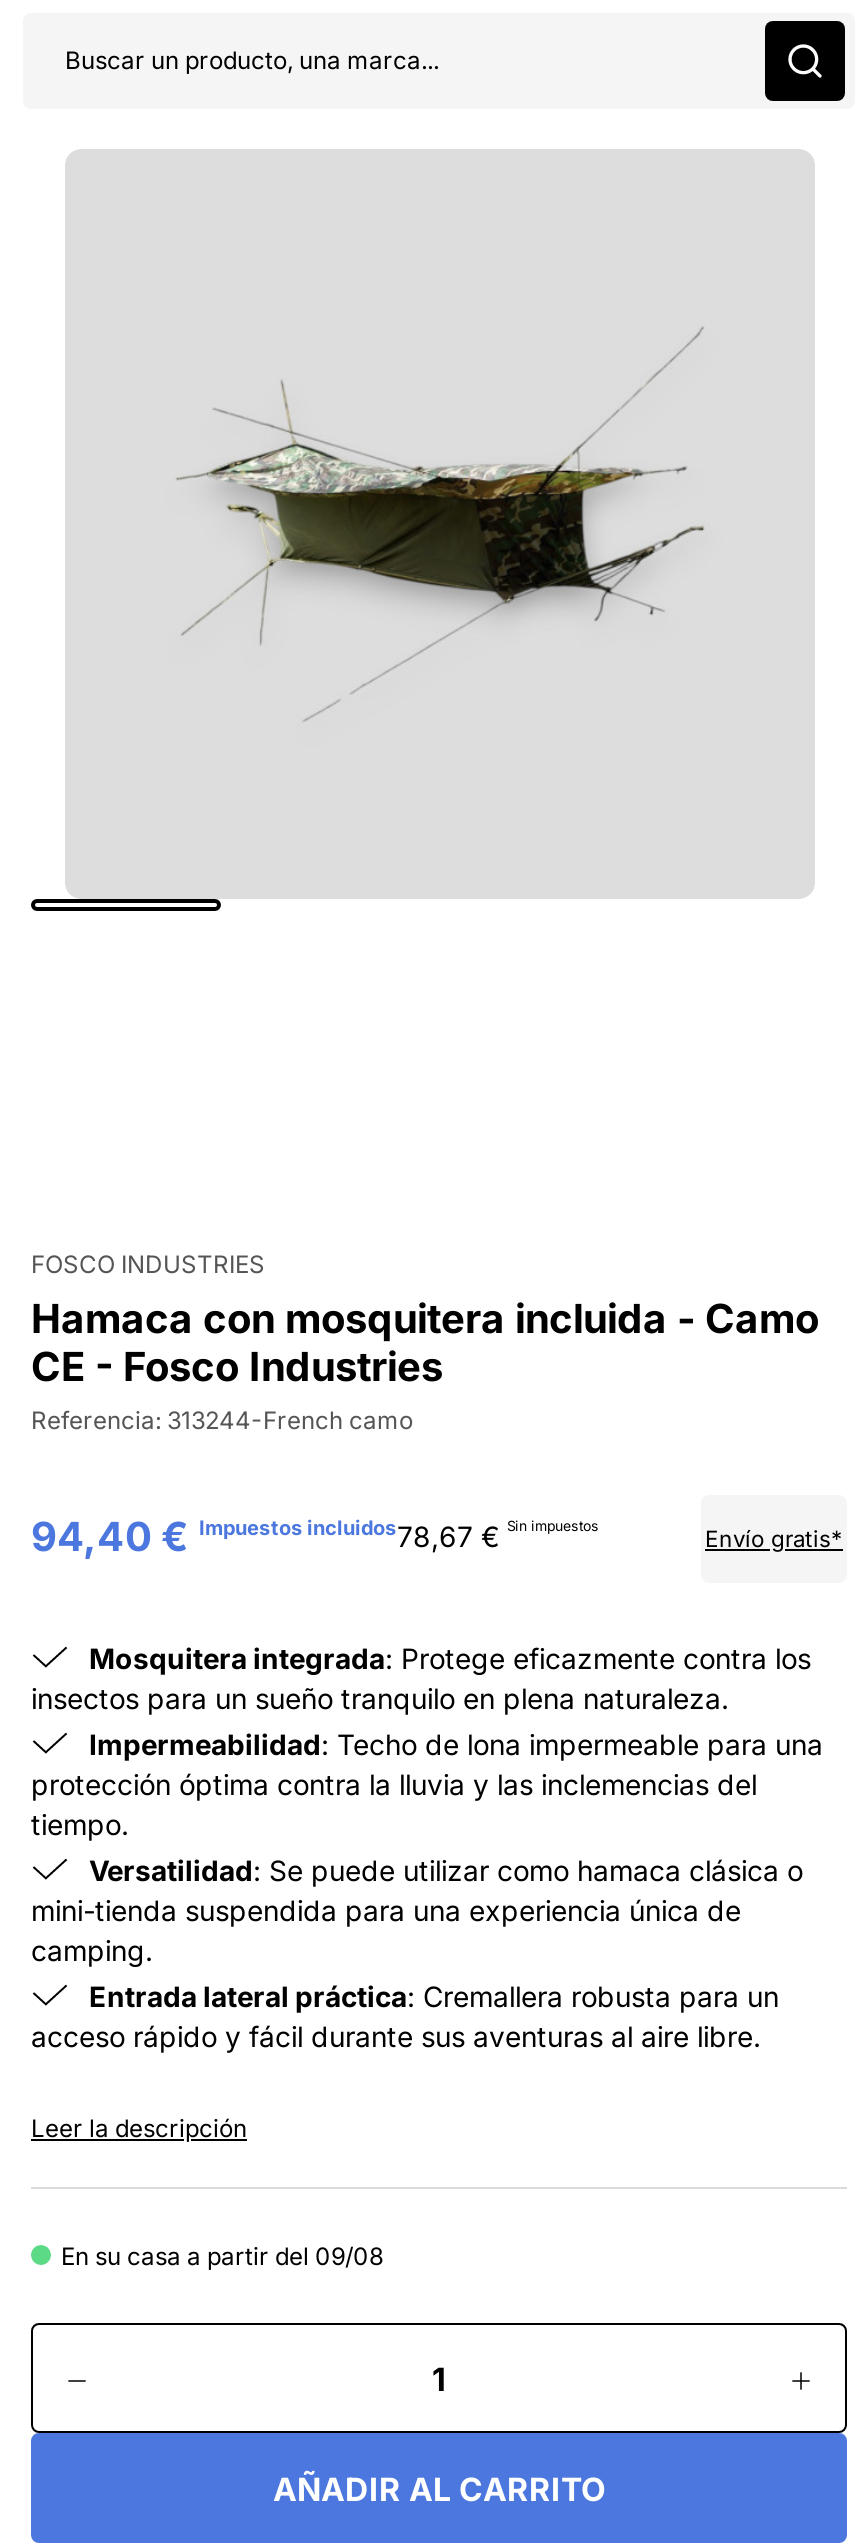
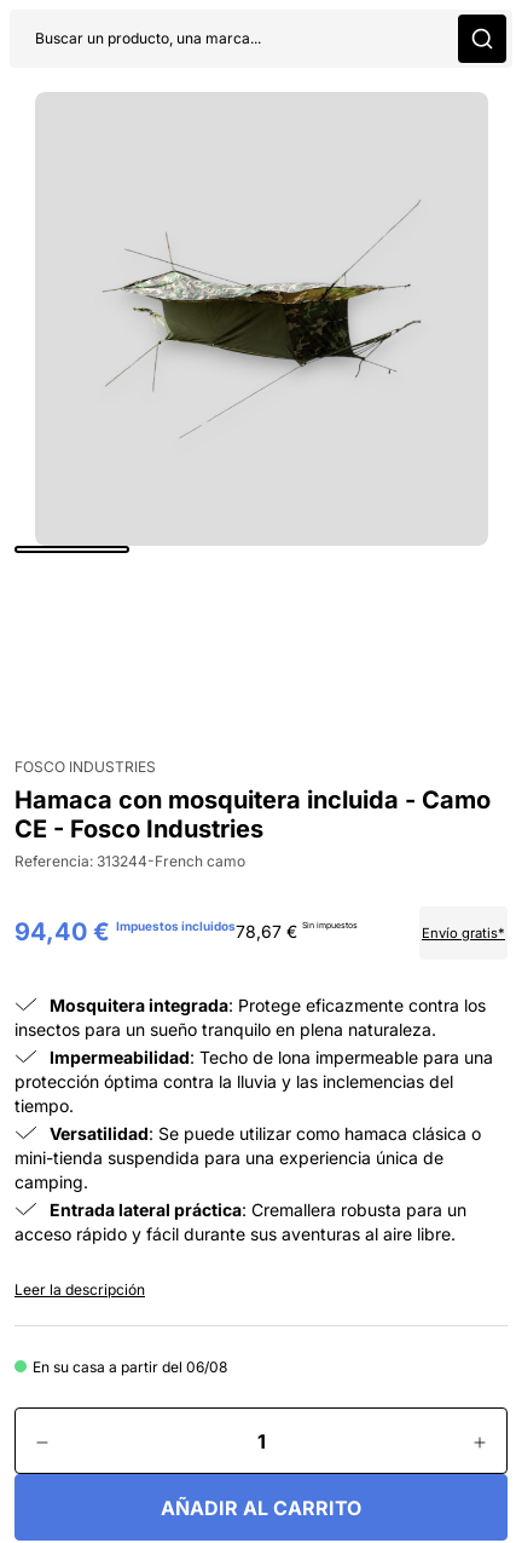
[61,2241,383,2271] En su casa a partir del 09/08 -> [33,1358,227,1376] En su casa a partir del 06/08

